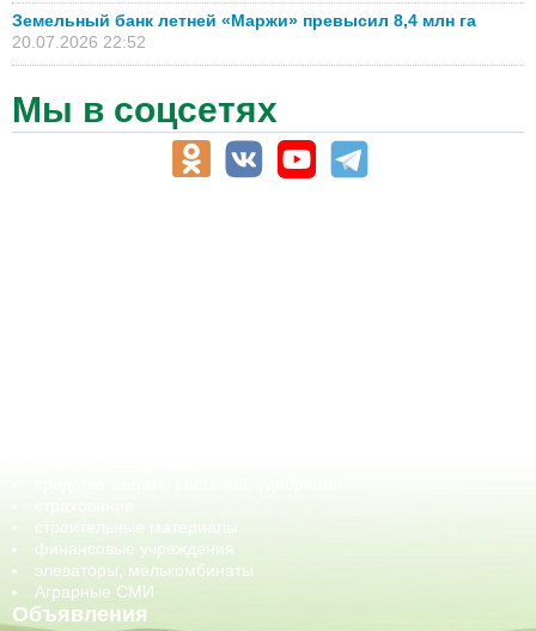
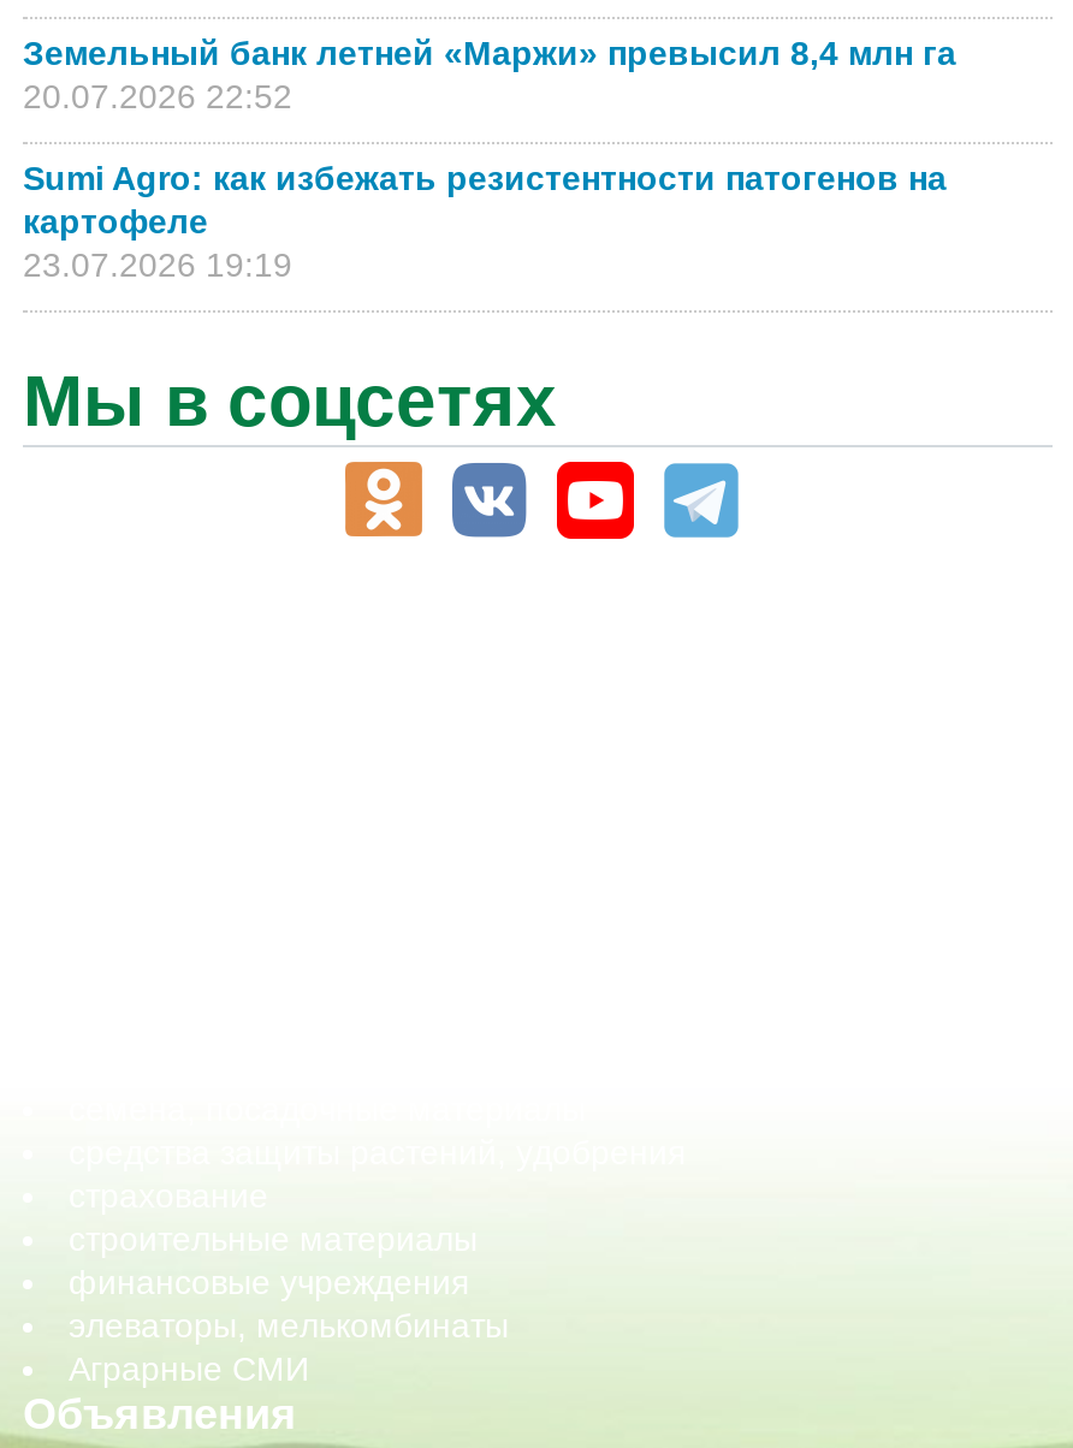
none -> [23,158,947,283] Sumi Agro: как избежать резистентности патогенов на | картофеле | 23.07.2026 19:19

